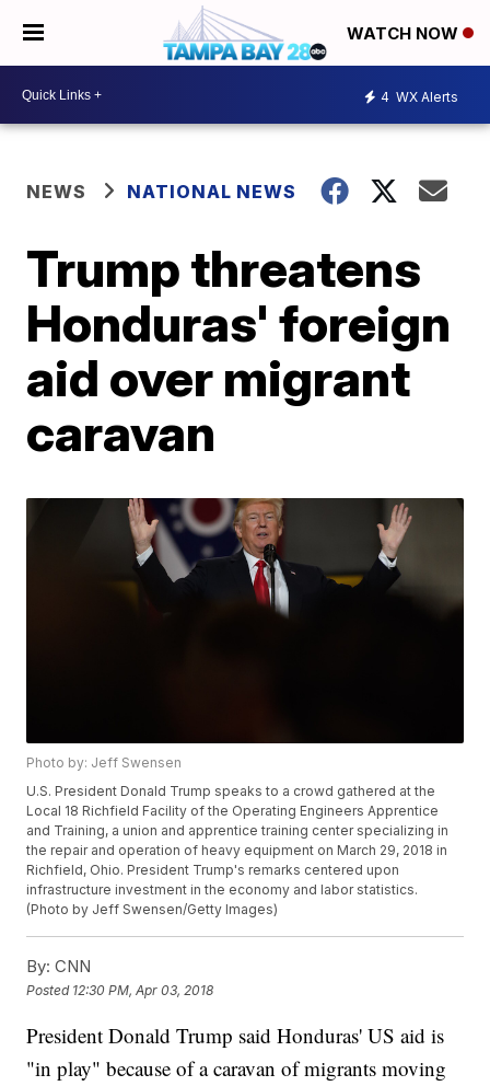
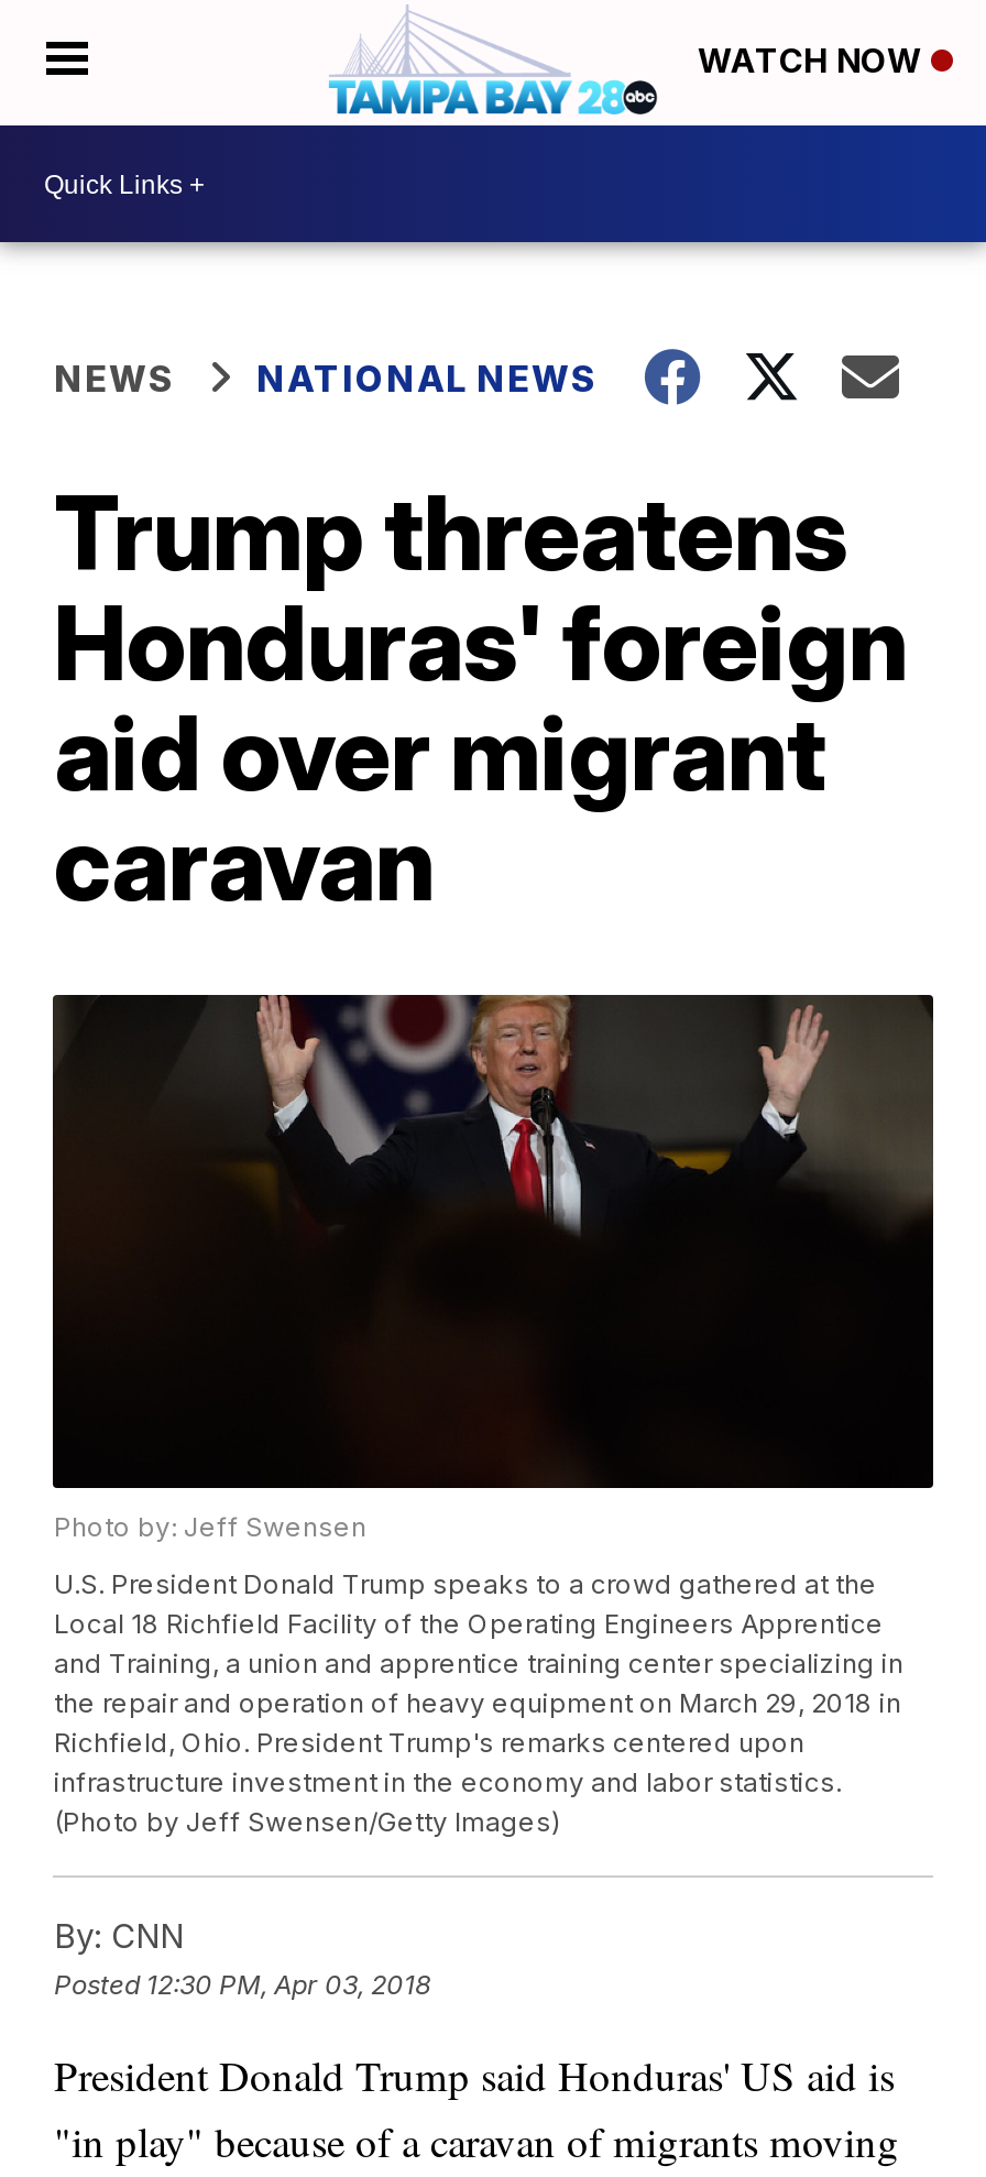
[381,88,458,105] 4 WX Alerts -> none

